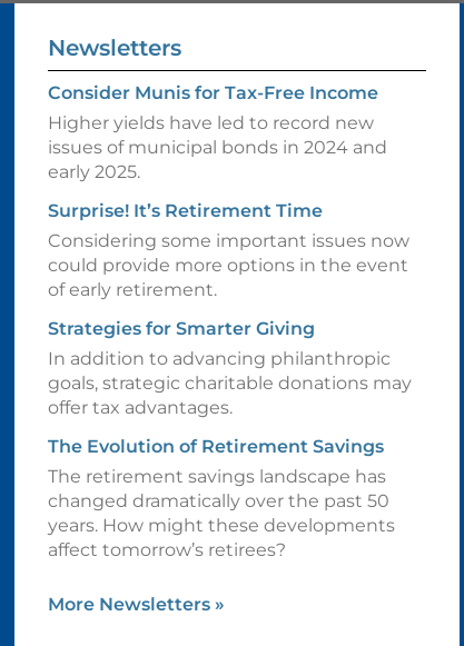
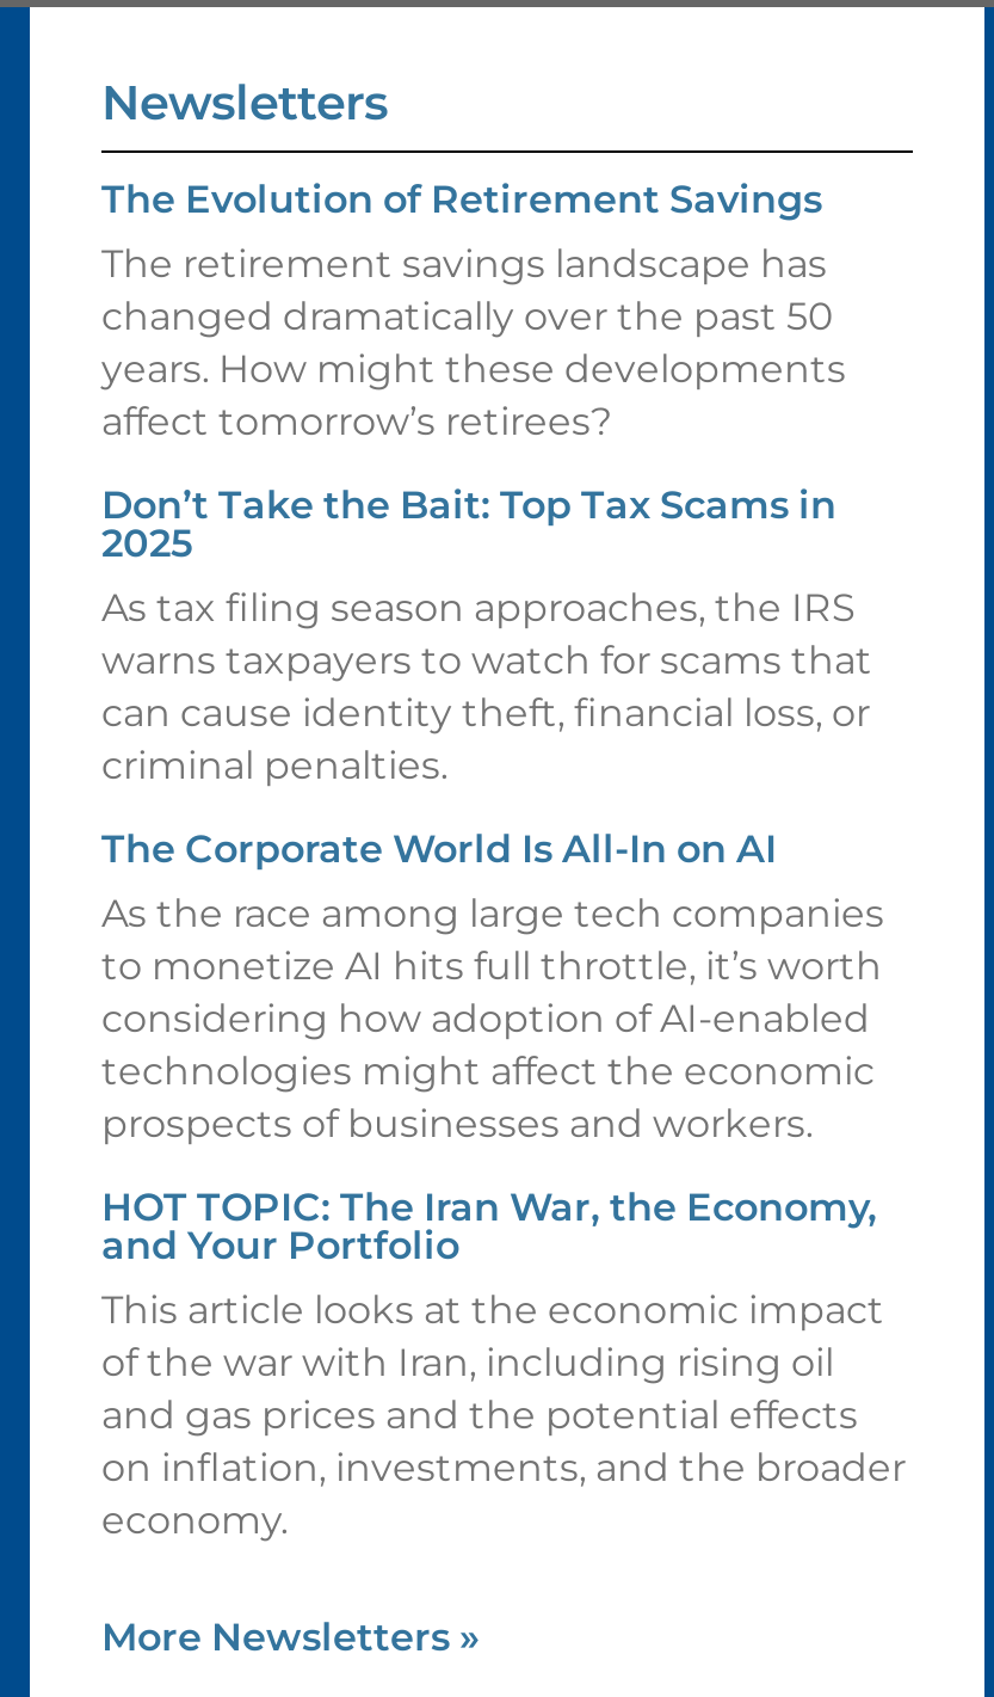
[48,82,412,418] Consider Munis for Tax-Free Income | Higher yields have led to record new | issues of municipal bonds in 2024 and | early 2025. | Surprise! It’s Retirement Time | Considering some important issues now | could provide more options in the event | of early retirement. | Strategies for Smarter Giving | In addition to advancing philanthropic | goals, strategic charitable donations may | offer tax advantages. -> none
moved [48,435,395,560] -> [101,176,846,443]: The Evolution of Retirement Savings | The retirement savings landscape has | changed dramatically over the past 50 | years. How might these developments | affect tomorrow’s retirees?
none -> [101,482,906,1542] Don’t Take the Bait: Top Tax Scams in | 2025 | As tax filing season approaches, the IRS | warns taxpayers to watch for scams that | can cause identity theft, financial loss, or | criminal penalties. | The Corporate World Is All-In on AI | As the race among large tech companies | to monetize AI hits full throttle, it’s worth | considering how adoption of AI-enabled | technologies might affect the economic | prospects of businesses and workers. | HOT TOPIC: The Iran War, the Economy, | and Your Portfolio | This article looks at the economic impact | of the war with Iran, including rising oil | and gas prices and the potential effects | on inflation, investments, and the broader | economy.

